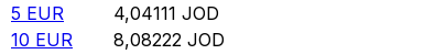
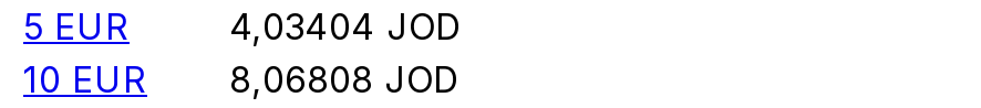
[113,3,219,25] 4,04111 JOD -> [229,5,462,49] 4,03404 JOD
[11,29,225,51] 10 EUR 8,08222 JOD -> [23,58,459,102] 10 EUR 8,06808 JOD

